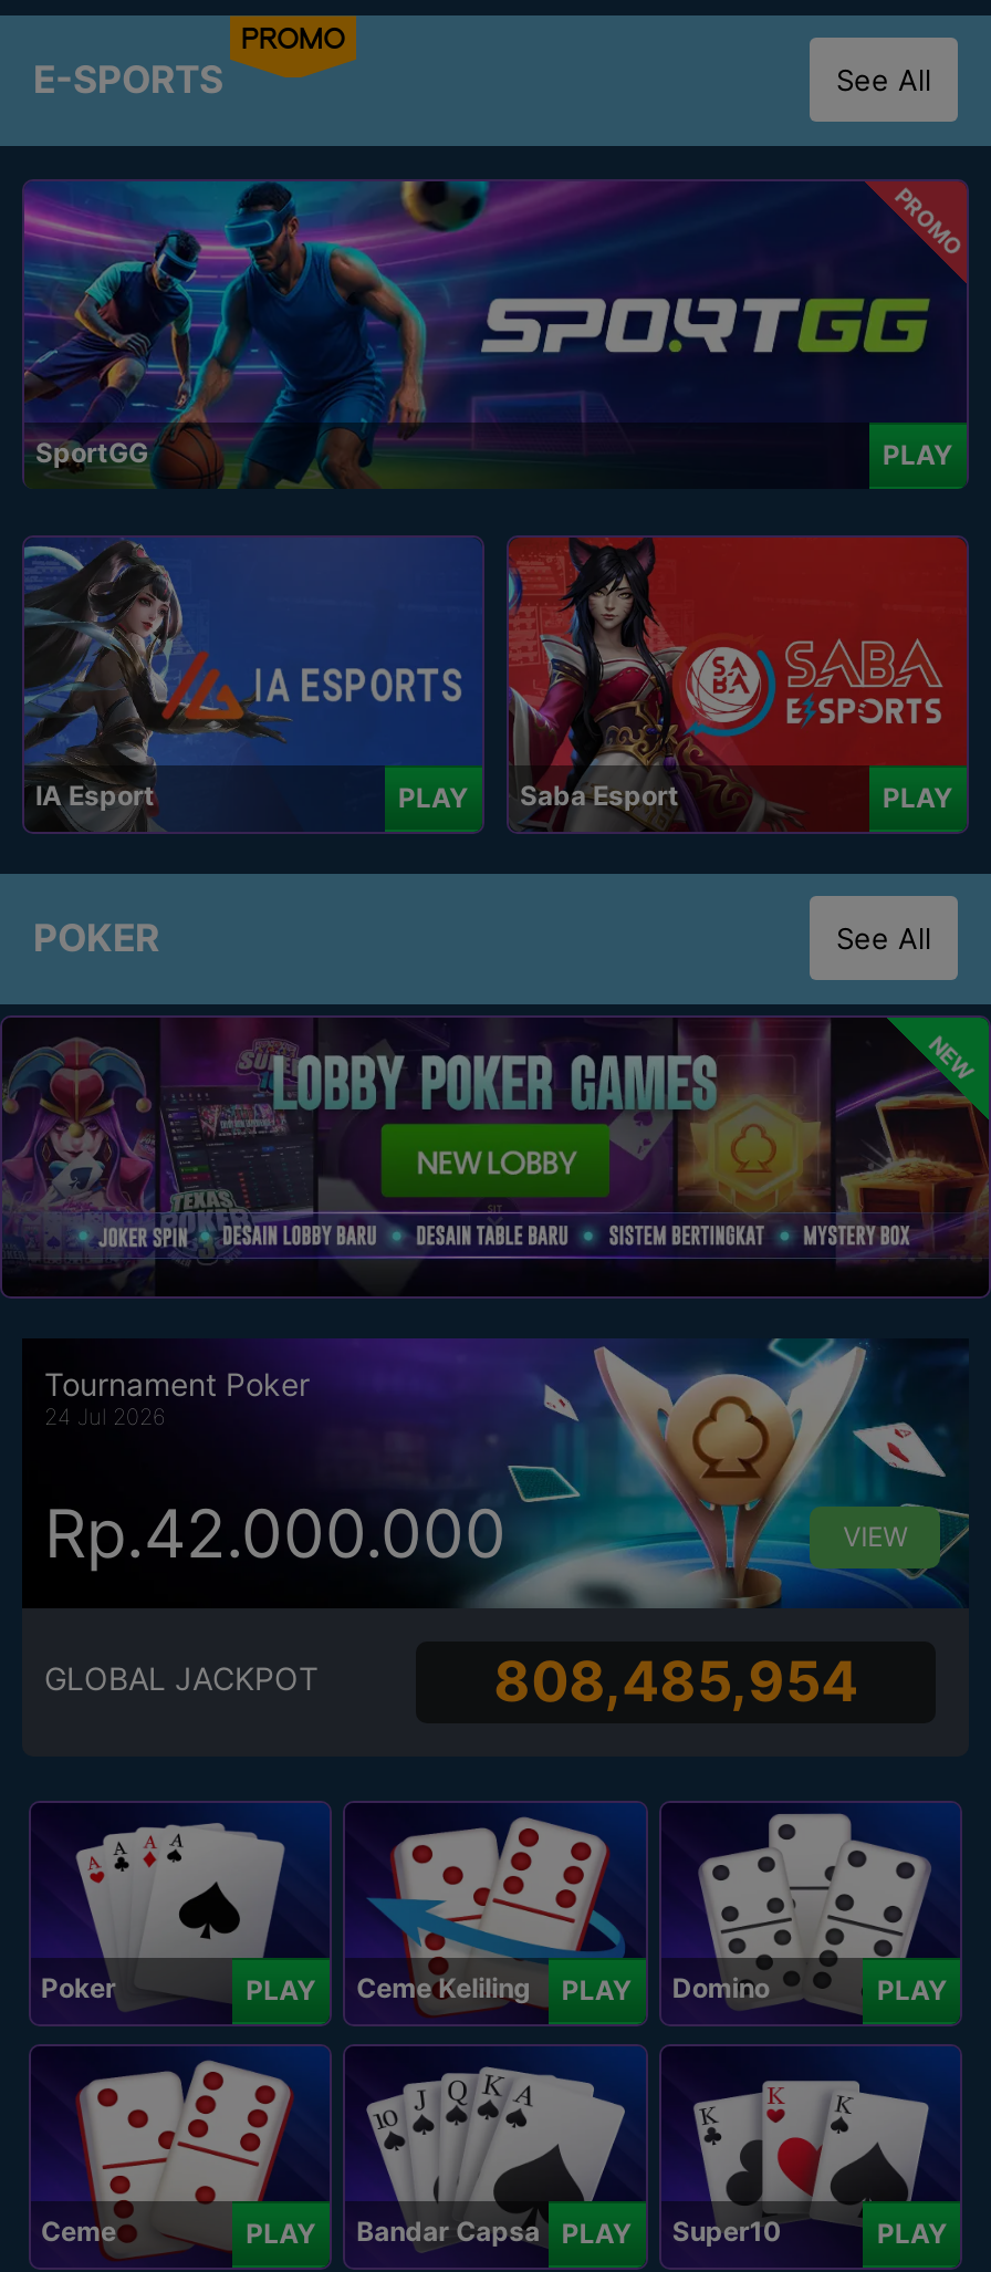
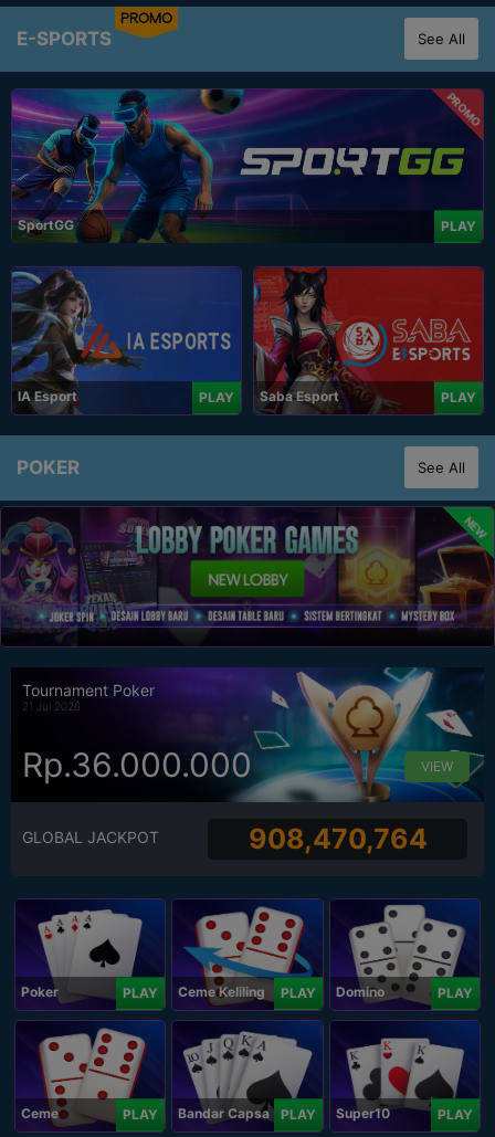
[44,1403,166,1430] 24 Jul 2026 -> [22,700,81,713] 21 Jul 2026
[44,1494,507,1573] Rp.42.000.000 -> [22,745,252,785] Rp.36.000.000
[494,1647,858,1713] 808,485,954 -> [248,822,427,855] 908,470,764

